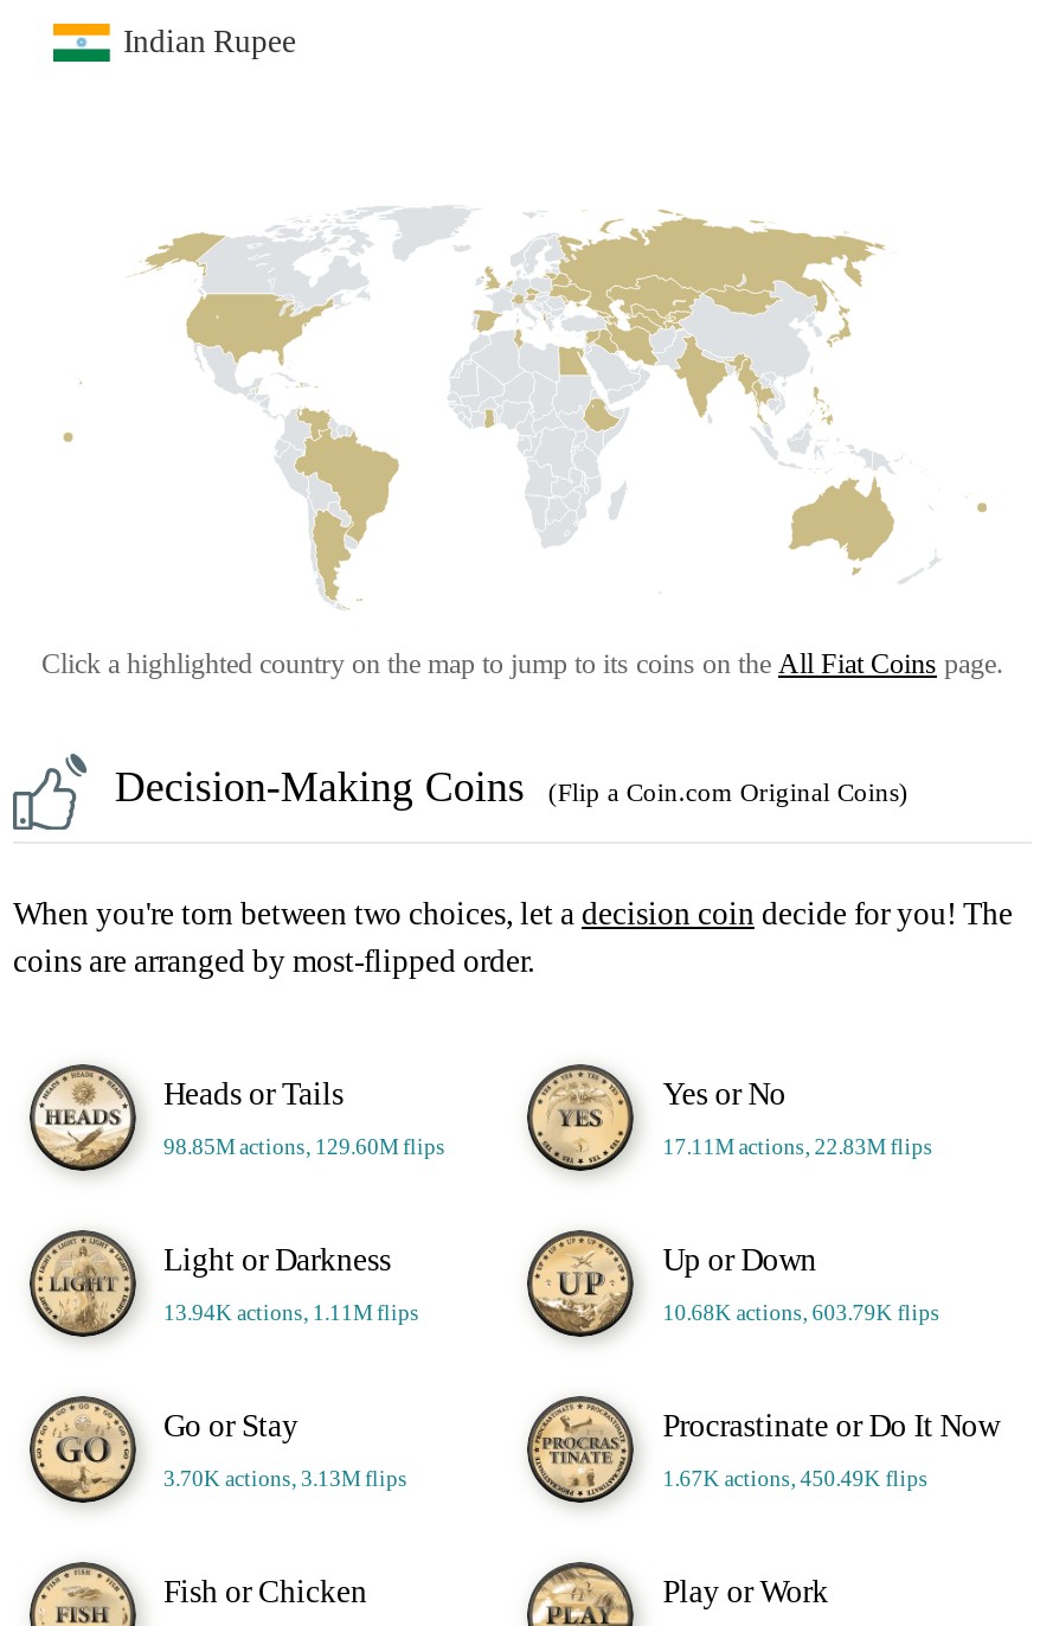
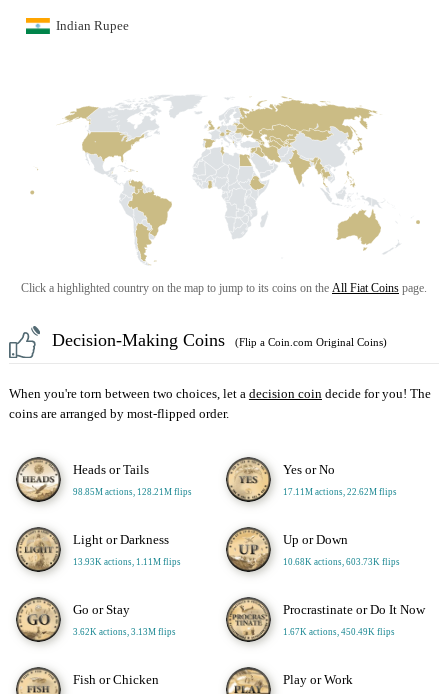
[163,1135,445,1159] 98.85M actions, 129.60M flips -> [72,487,191,497] 98.85M actions, 128.21M flips
[663,1135,933,1159] 17.11M actions, 22.83M flips -> [283,487,397,497] 17.11M actions, 22.62M flips
[163,1301,419,1325] 13.94K actions, 1.11M flips -> [72,557,180,567] 13.93K actions, 1.11M flips
[663,1301,940,1325] 10.68K actions, 603.79K flips -> [283,557,400,567] 10.68K actions, 603.73K flips
[163,1467,407,1491] 3.70K actions, 3.13M flips -> [72,627,175,637] 3.62K actions, 3.13M flips

